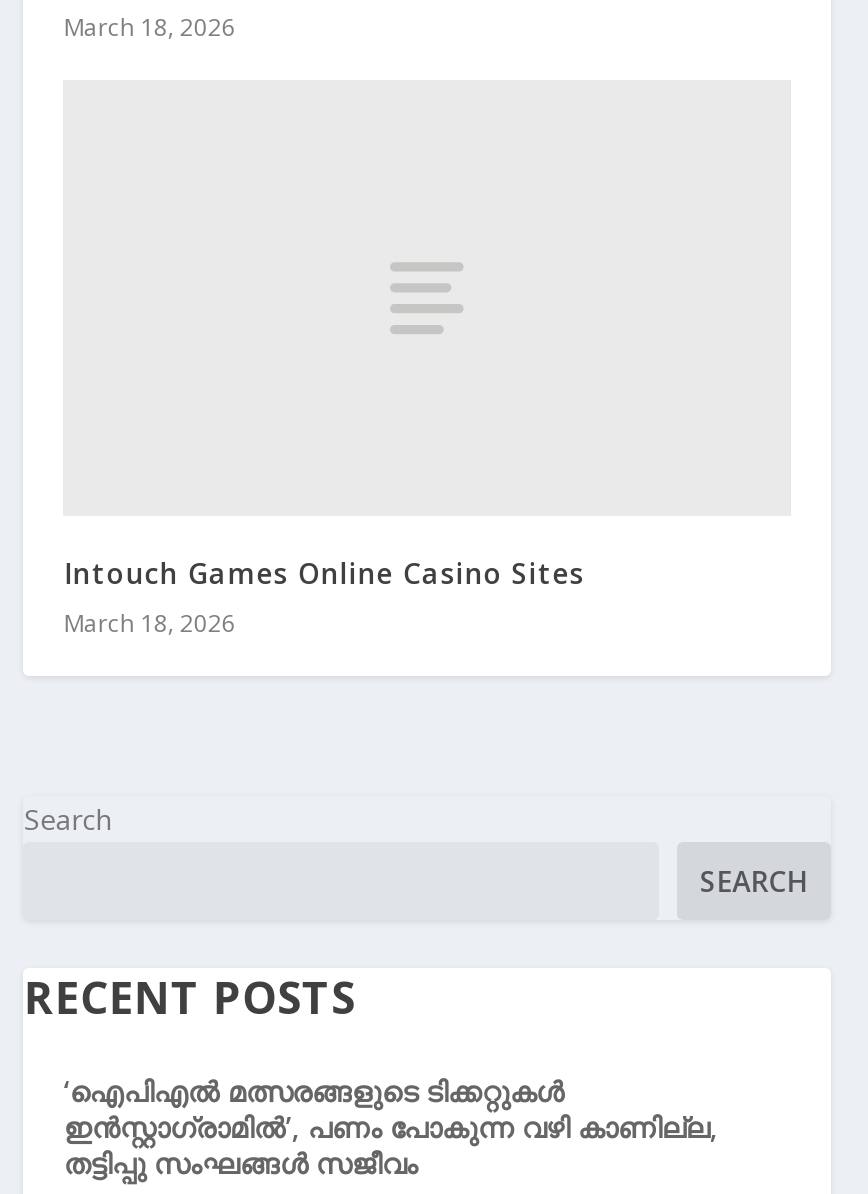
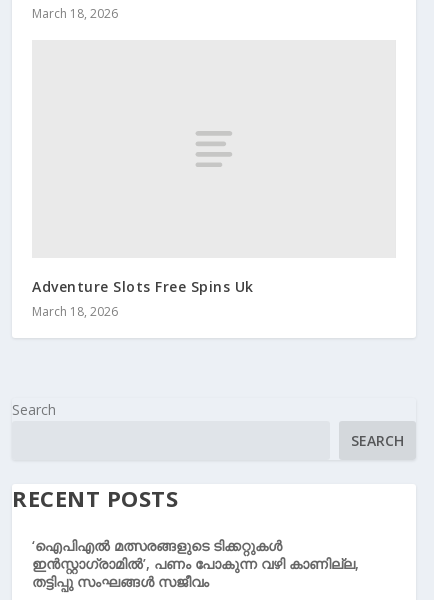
[64,554,585,592] Intouch Games Online Casino Sites -> [32,277,254,296] Adventure Slots Free Spins Uk

